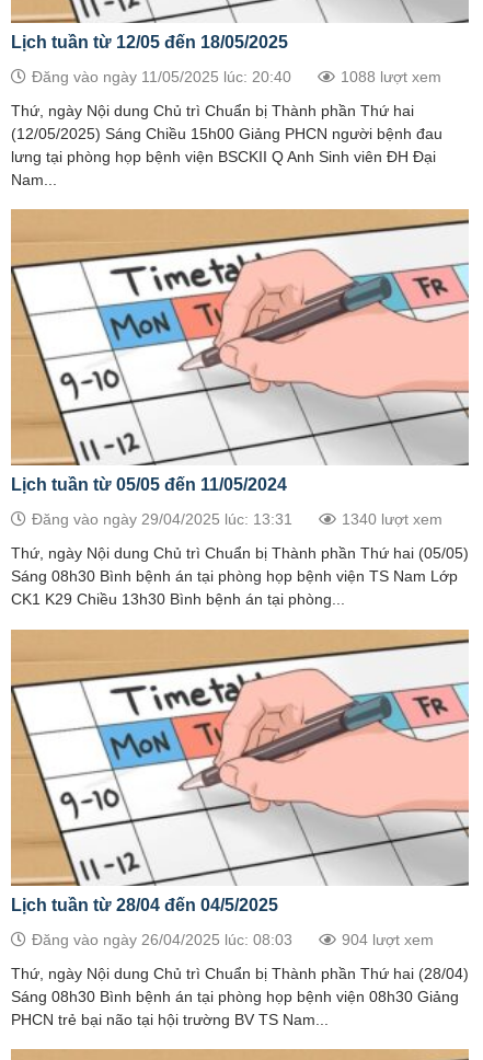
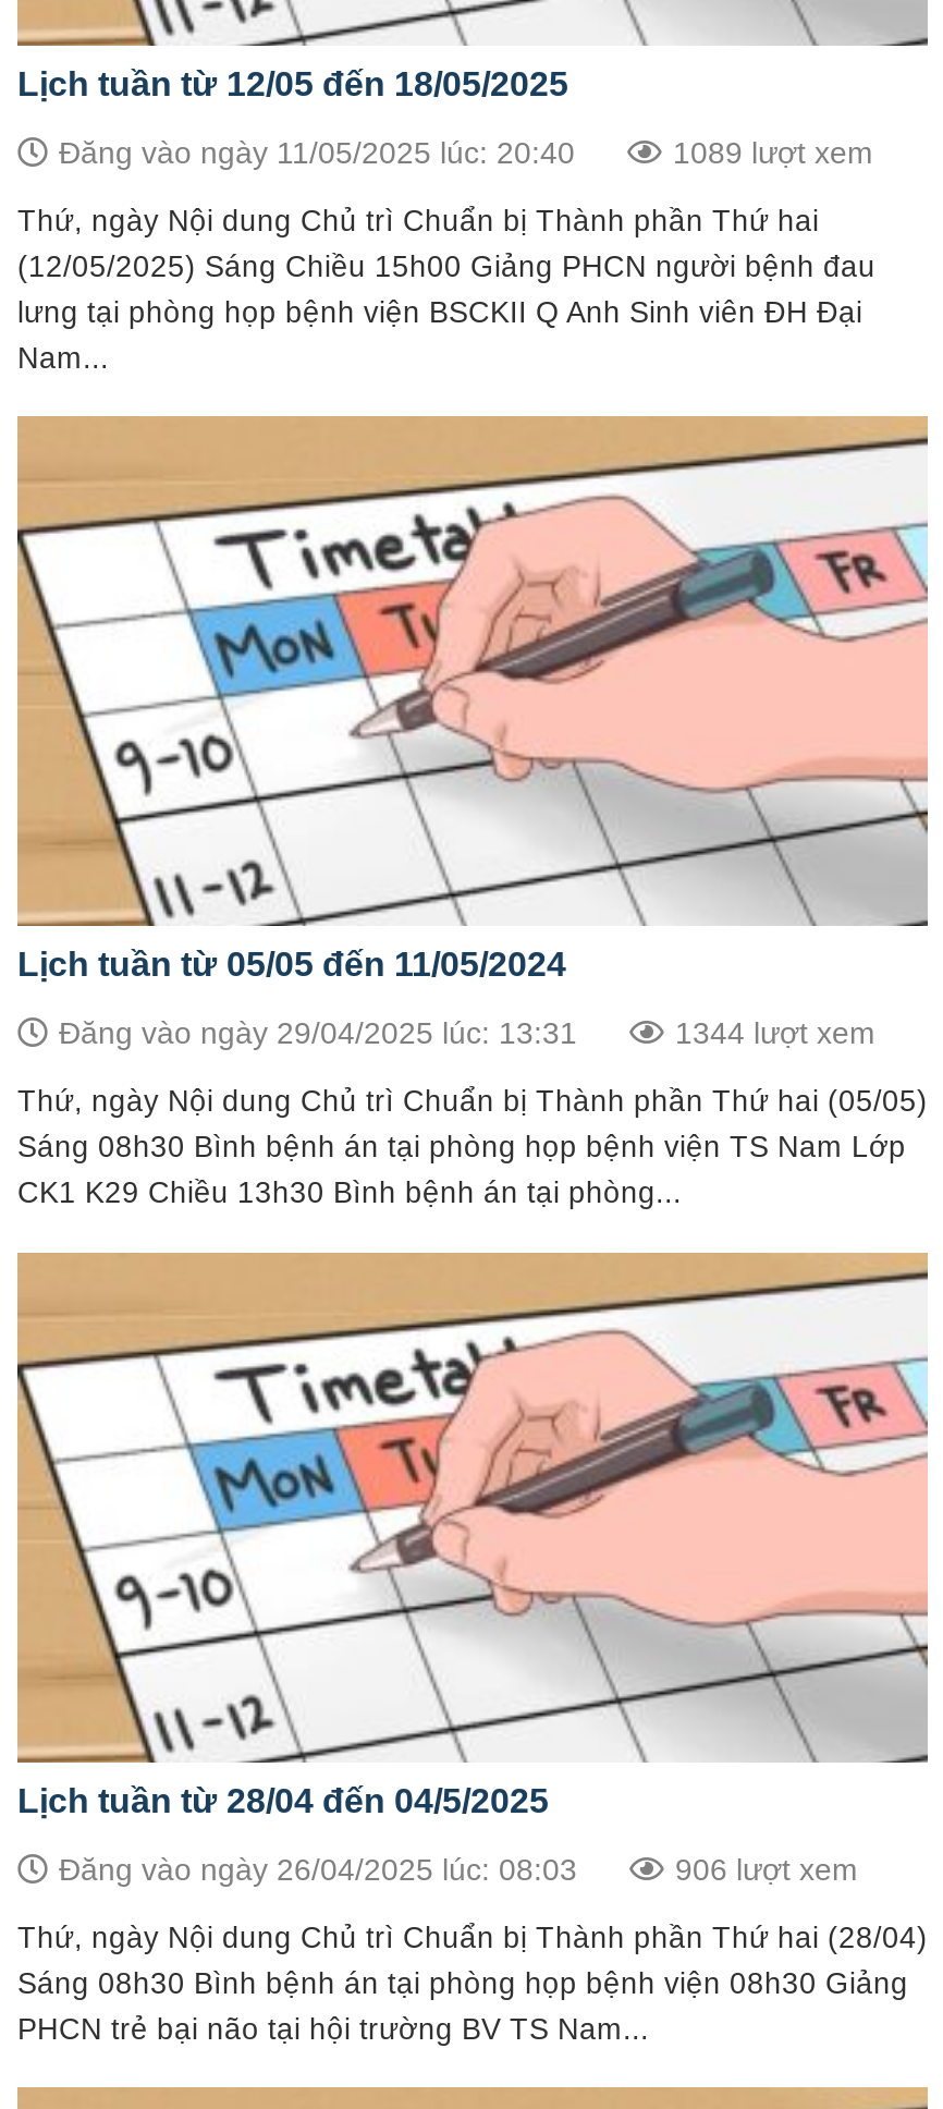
[341,68,441,85] 1088 lượt xem -> [673,135,873,170] 1089 lượt xem
[342,511,442,528] 1340 lượt xem -> [675,1016,875,1051] 1344 lượt xem
[342,930,434,948] 904 lượt xem -> [675,1851,858,1886] 906 lượt xem

